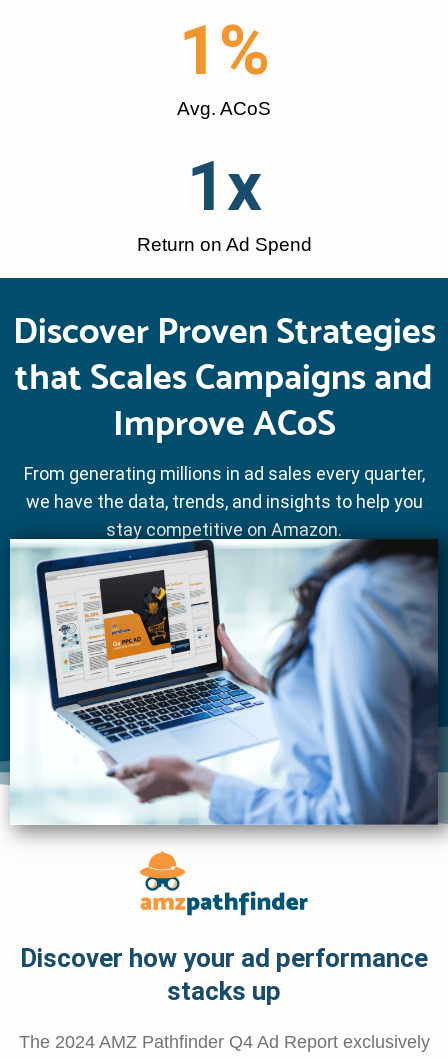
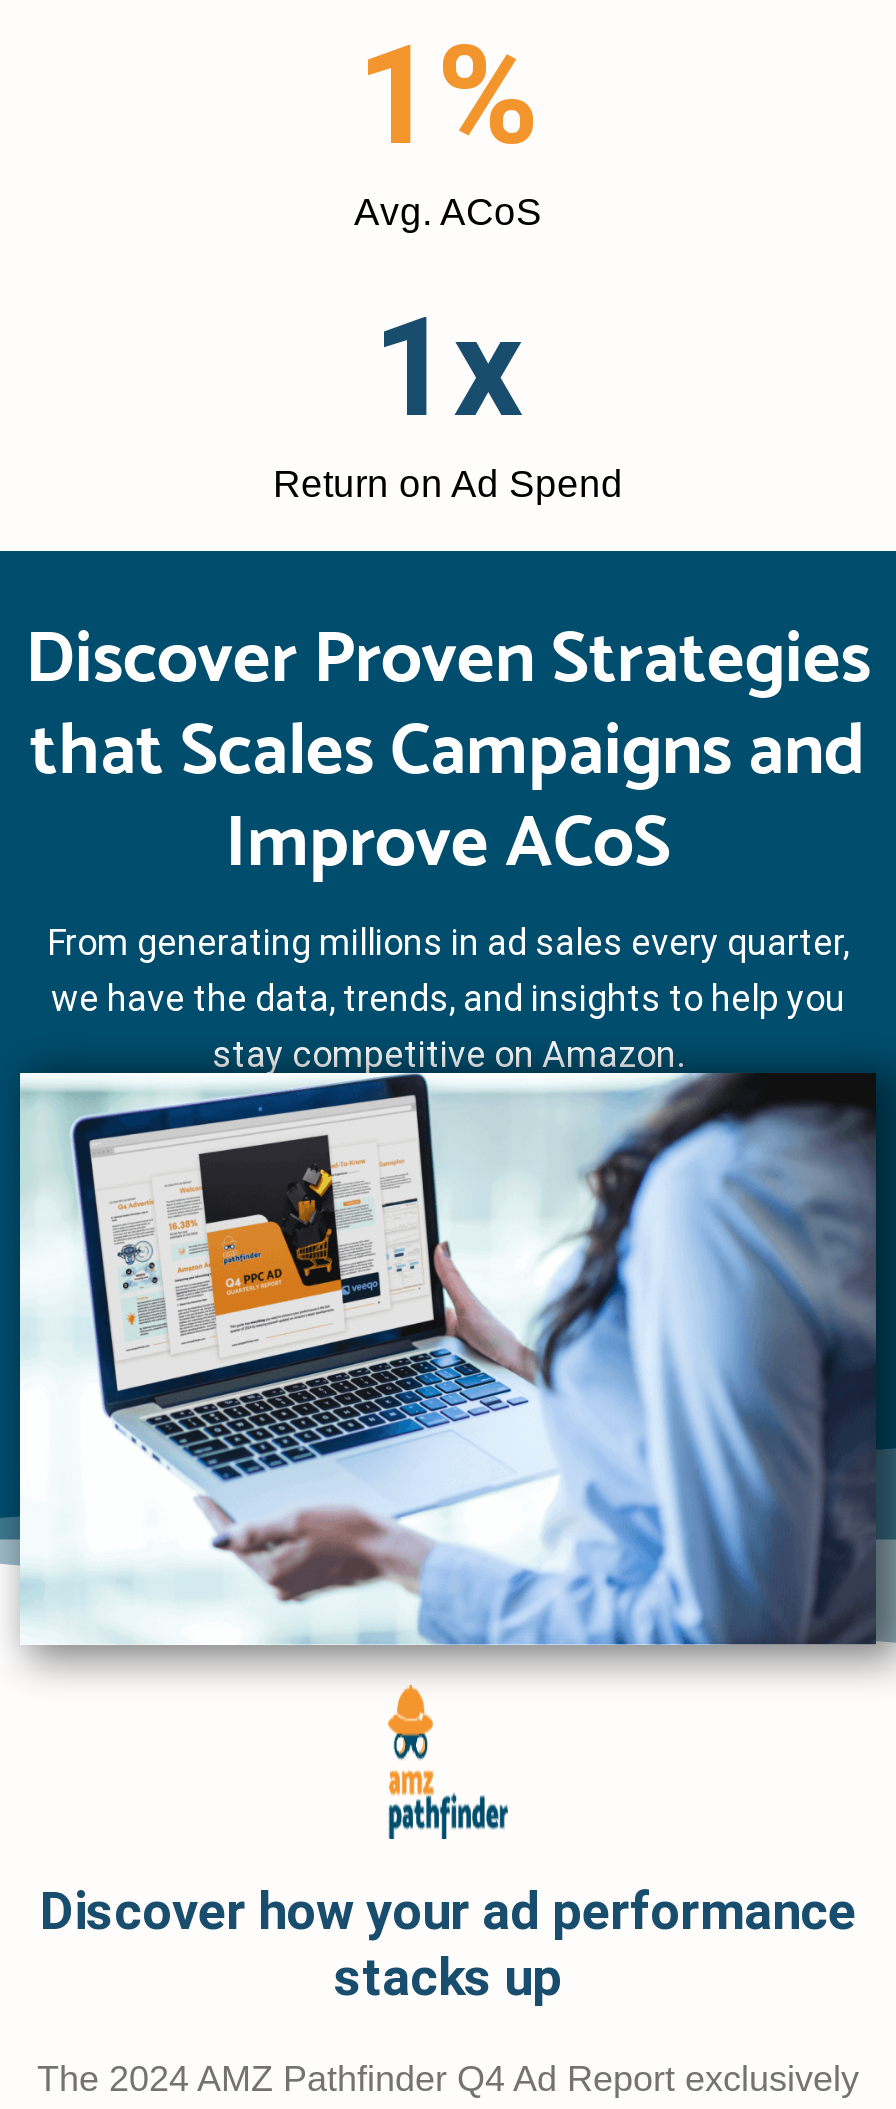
[139,847,309,923] [image] -> [282,1684,616,1842] [image]

